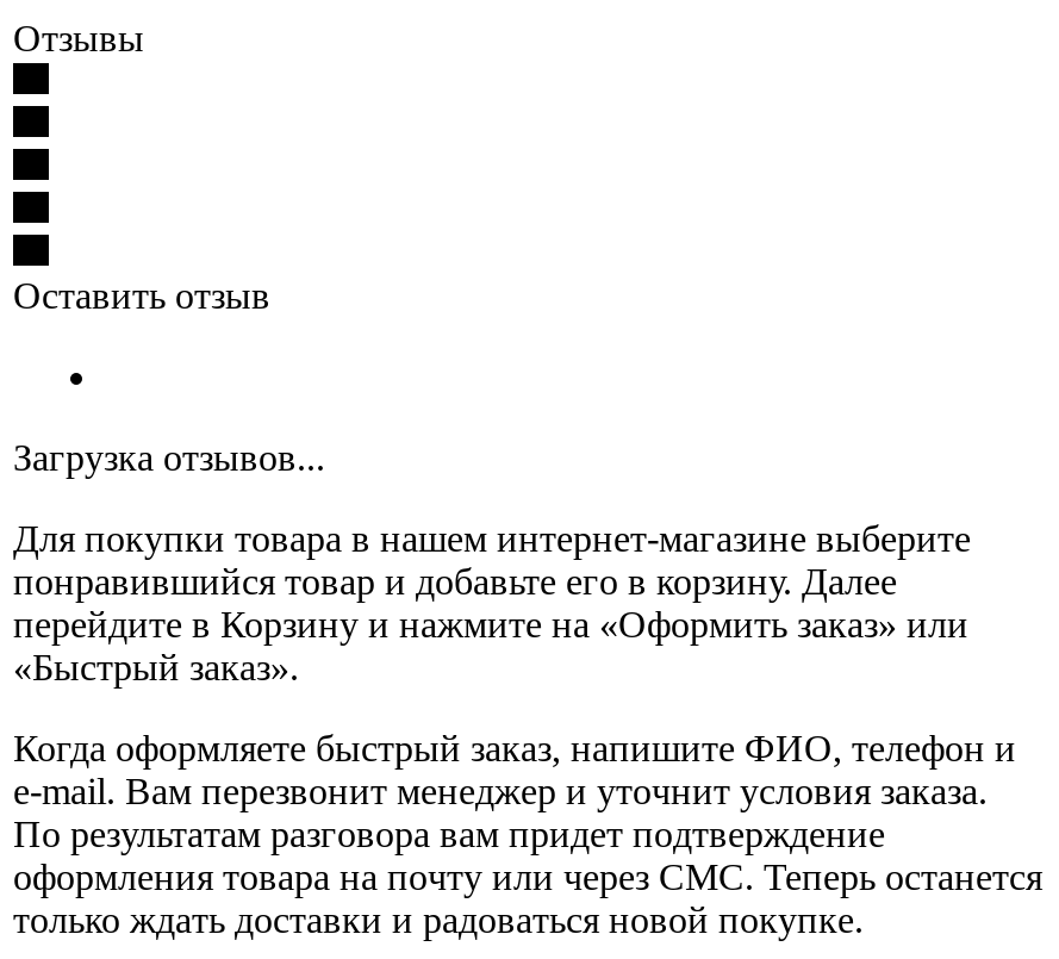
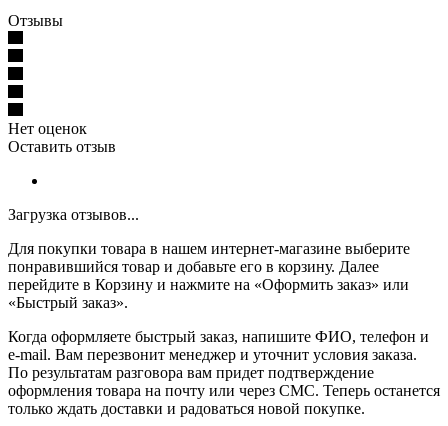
none -> [8,120,87,137] Нет оценок

